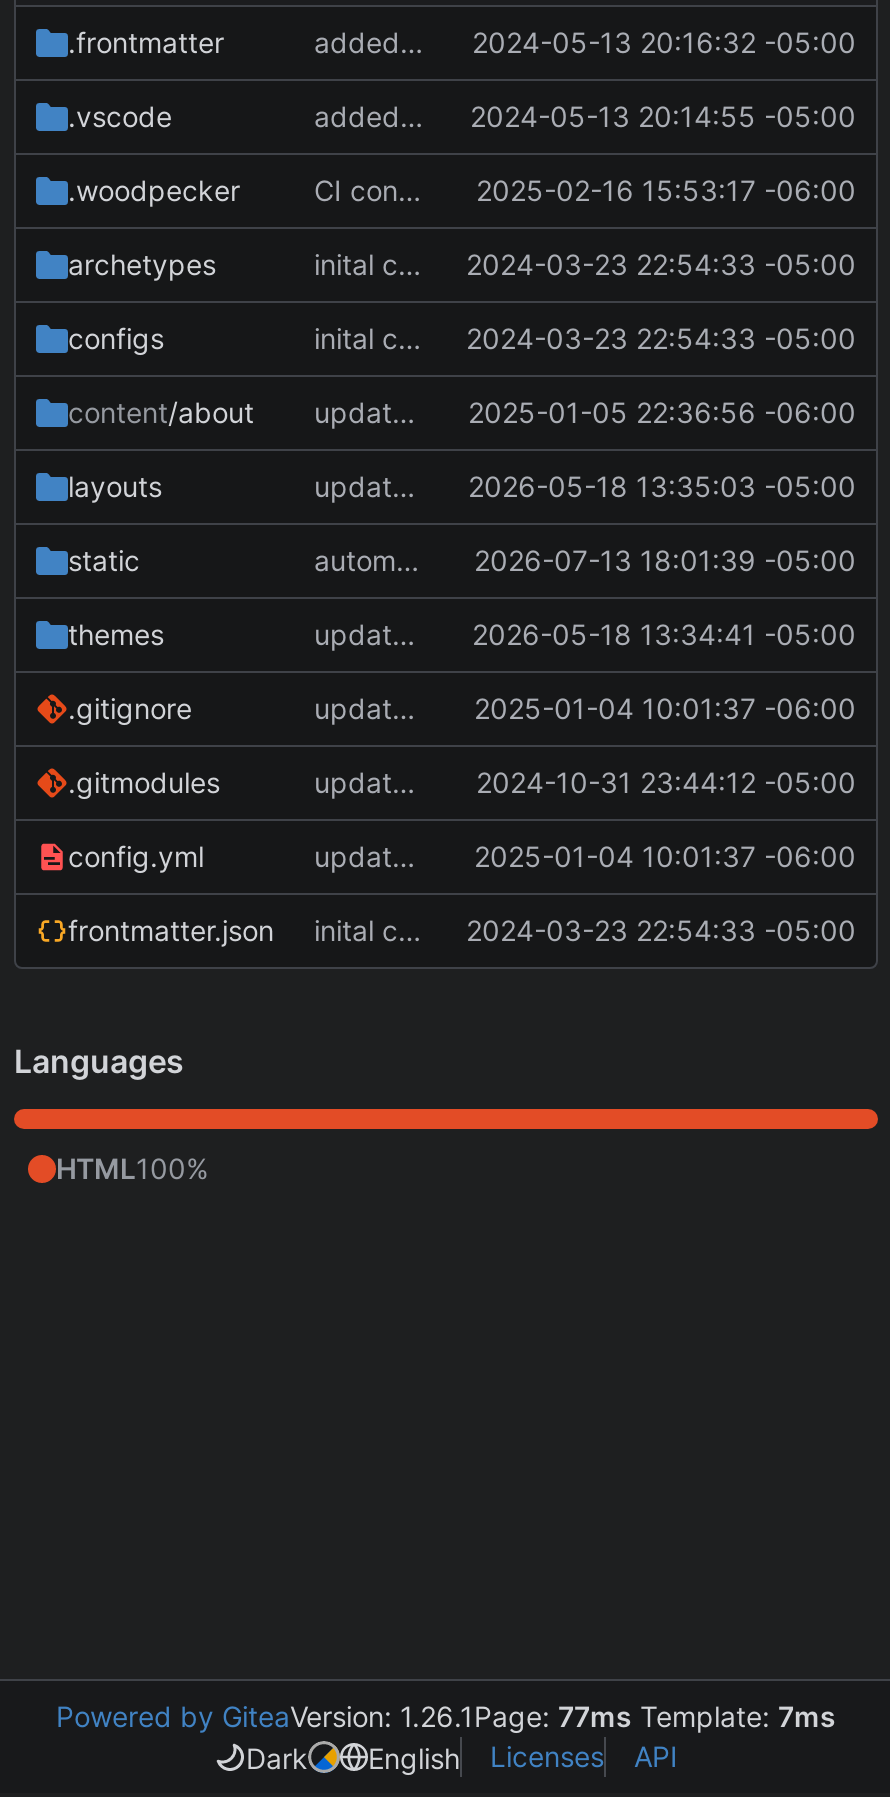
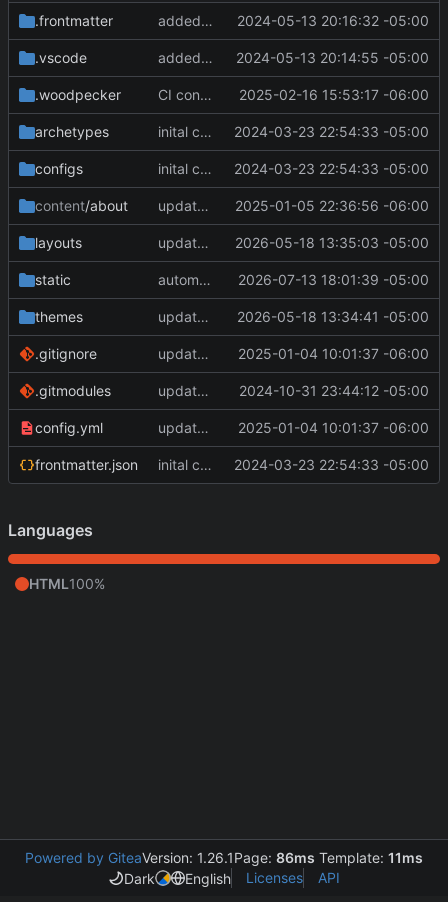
[56,1699,836,1733] Powered by GiteaVersion: 1.26.1 Page: 77ms Template: 7ms -> [25,849,423,866] Powered by GiteaVersion: 1.26.1 Page: 86ms Template: 11ms

